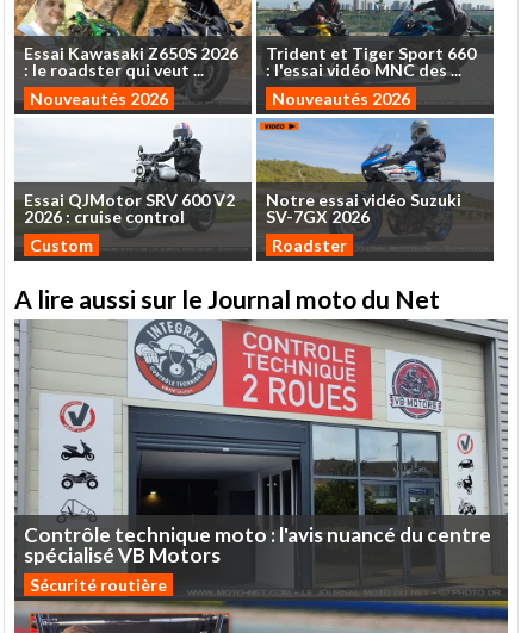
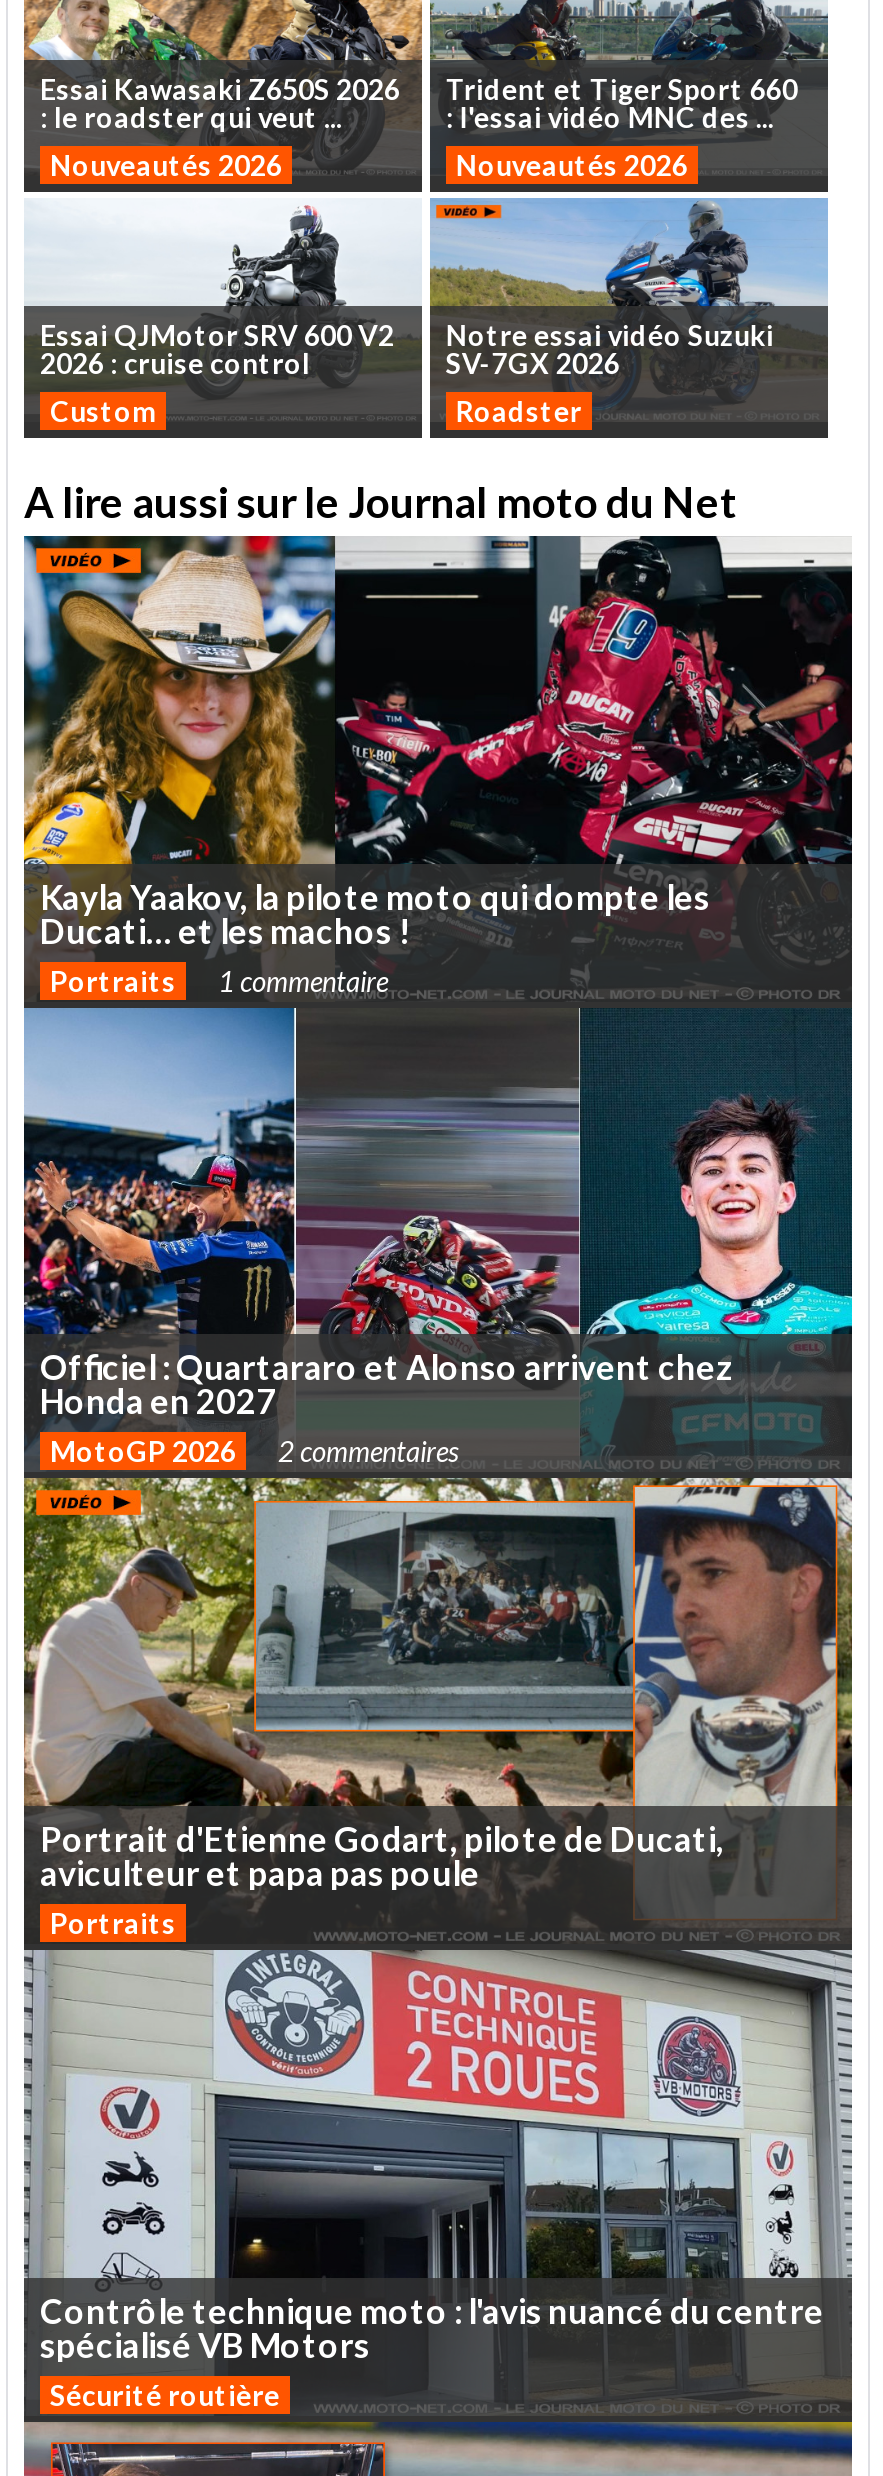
none -> [22,1008,854,1952] [image] | Officiel : Quartararo et Alonso arrivent chez | Honda en 2027 | MotoGP 2026 | 2 commentaires
none -> [24,534,854,997] [image] | Kayla Yaakov, la pilote moto qui dompte les | Ducati… et les machos ! | Portraits | 1 commentaire
none -> [40,1818,724,1940] Portrait d'Etienne Godart, pilote de Ducati, | aviculteur et papa pas poule | Portraits

